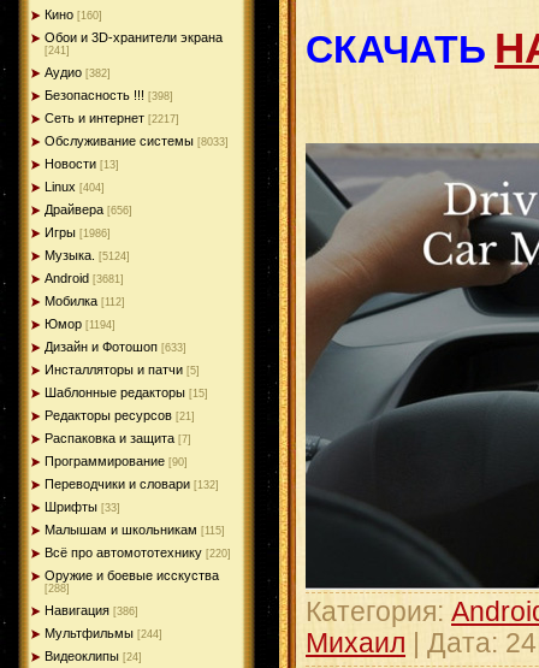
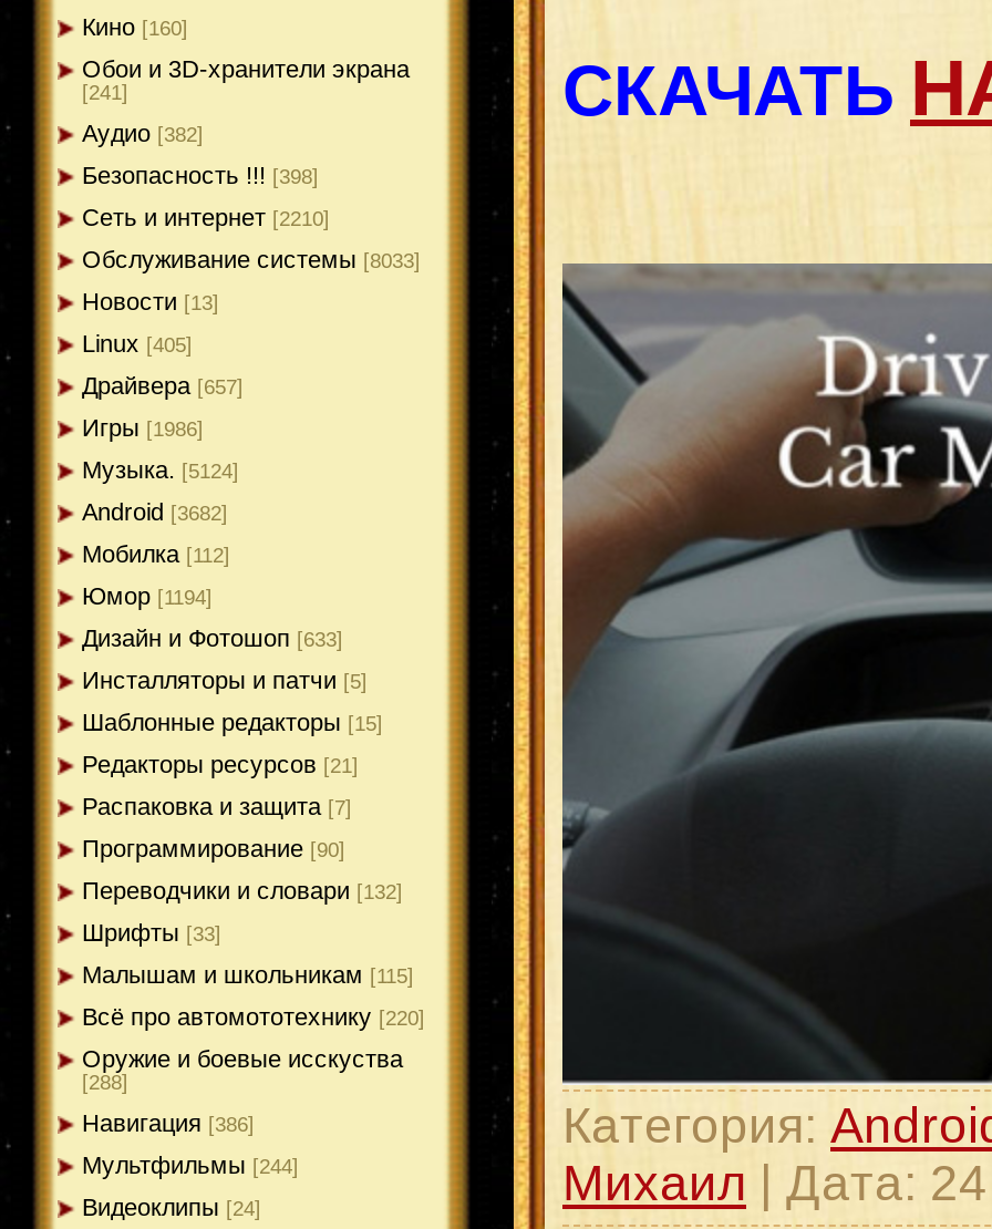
[45,111,179,125] Сеть и интернет [2217] -> [82,204,330,230] Сеть и интернет [2210]
[45,179,105,194] Linux [404] -> [82,330,193,357] Linux [405]
[45,202,132,217] Драйвера [656] -> [82,372,244,399] Драйвера [657]
[45,271,124,285] Android [3681] -> [82,498,228,525] Android [3682]

